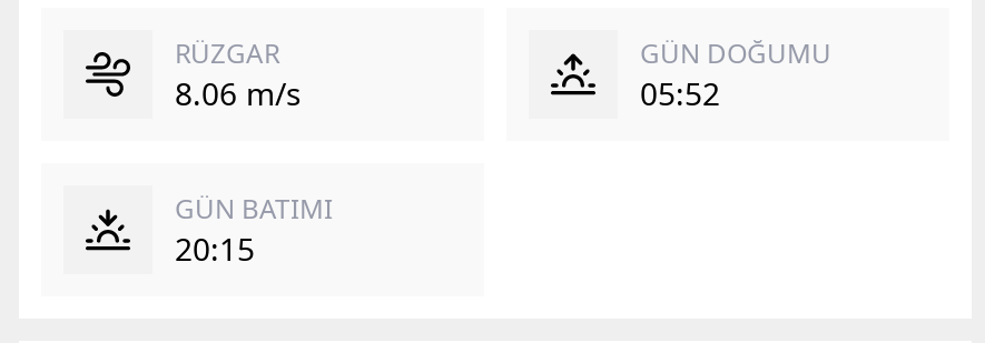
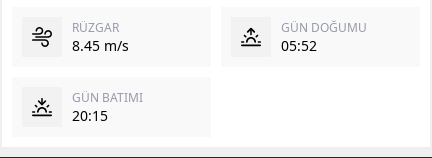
[175,72,302,114] 8.06 m/s -> [72,36,129,55] 8.45 m/s

